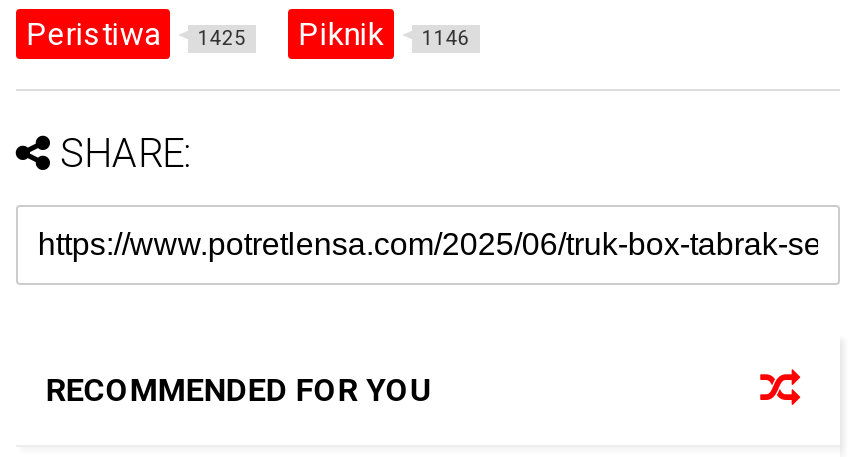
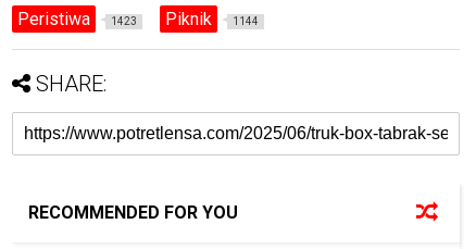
[26,15,246,53] Peristiwa 1425 -> [17,9,137,30] Peristiwa 1423
[298,15,470,53] Piknik 1146 -> [165,9,259,30] Piknik 1144

